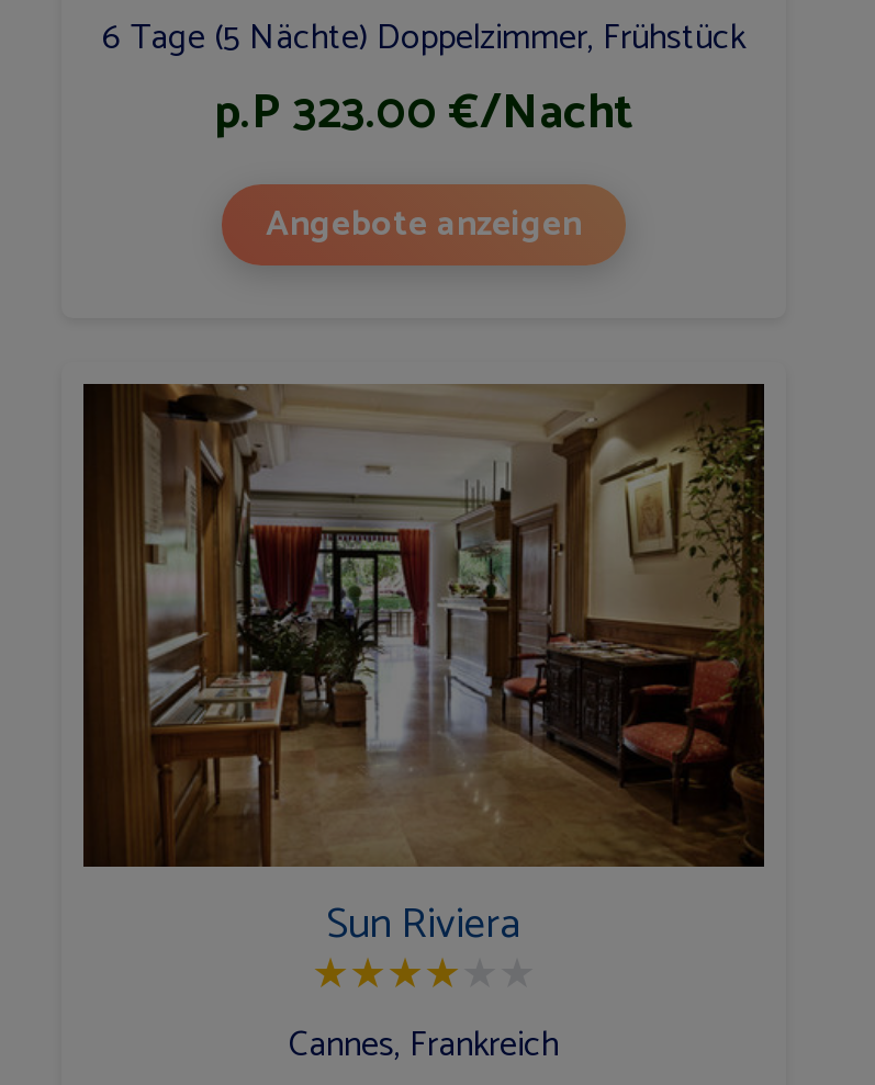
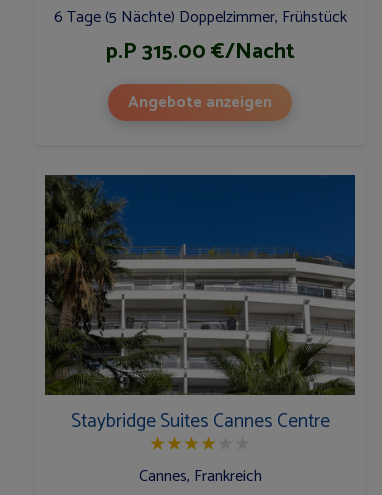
[214,75,633,154] p.P 323.00 €/Nacht -> [105,34,294,70] p.P 315.00 €/Nacht
[83,382,766,959] [image] | Sun Riviera -> [45,174,356,437] [image] | Staybridge Suites Cannes Centre

